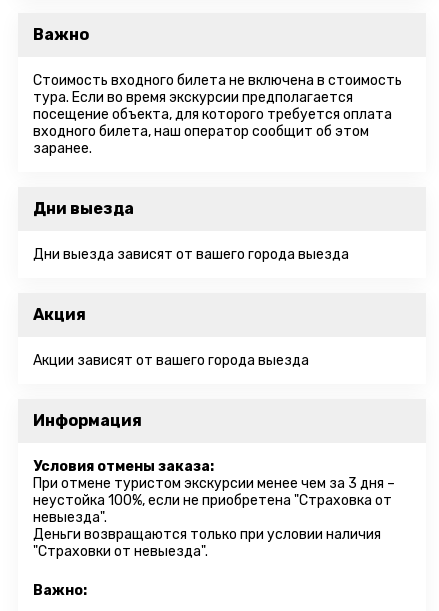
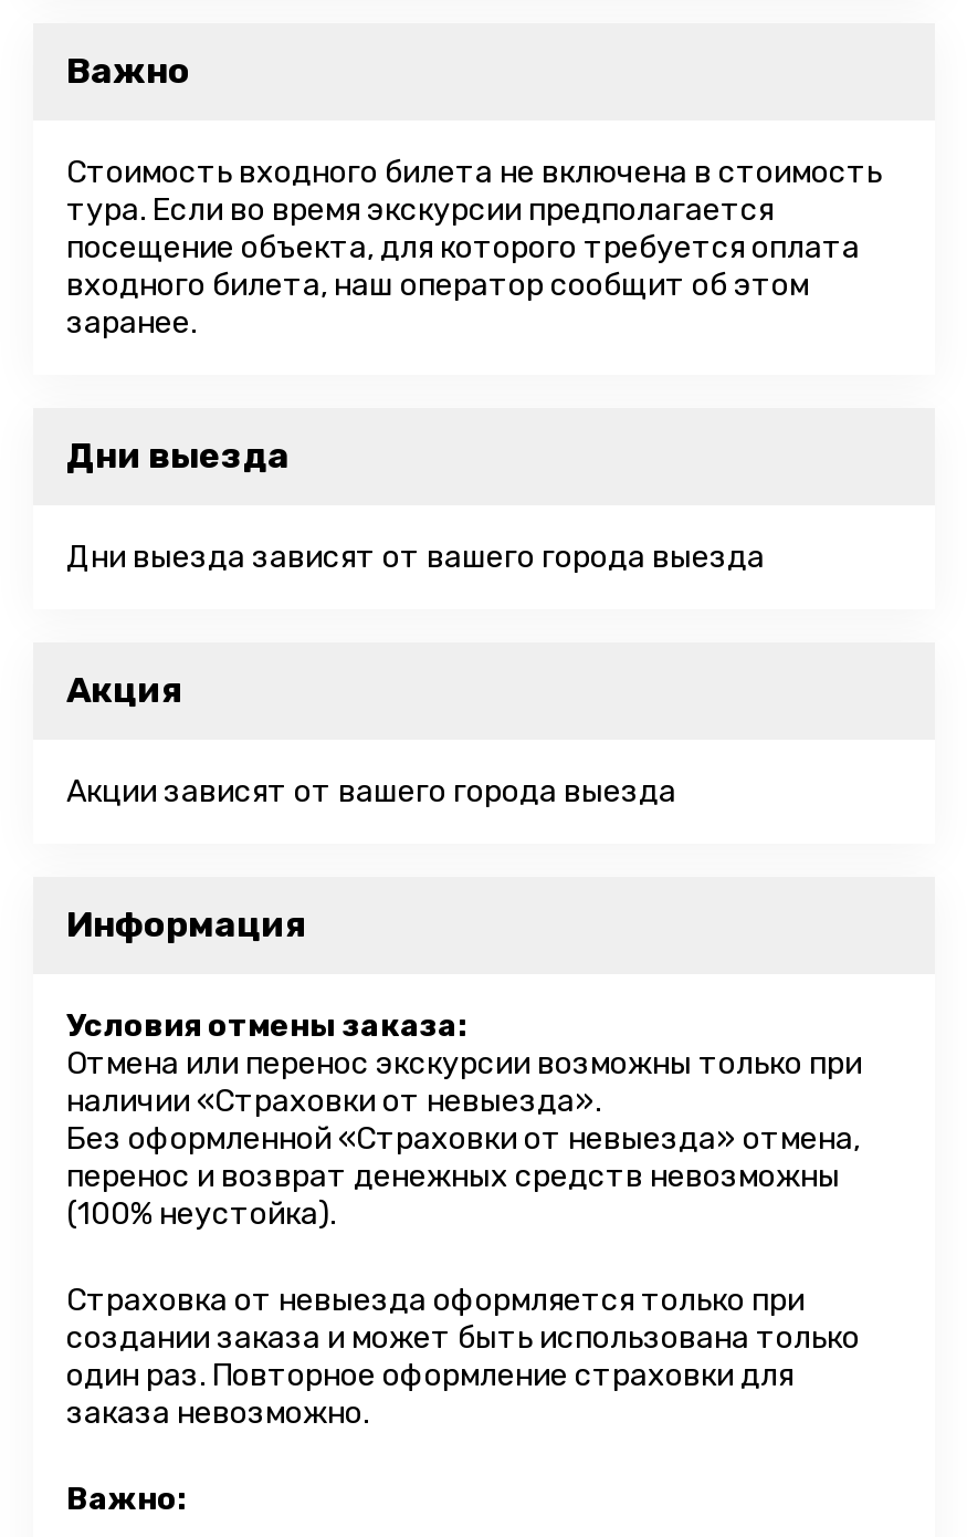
[33,475,395,560] При отмене туристом экскурсии менее чем за 3 дня – | неустойка 100%, если не приобретена "Страховка от | невыезда". | Деньги возвращаются только при условии наличия | "Страховки от невыезда". -> [66,1045,862,1432] Отмена или перенос экскурсии возможны только при | наличии «Страховки от невыезда». | Без оформленной «Страховки от невыезда» отмена, | перенос и возврат денежных средств невозможны | (100% неустойка). | Страховка от невыезда оформляется только при | создании заказа и может быть использована только | один раз. Повторное оформление страховки для | заказа невозможно.

